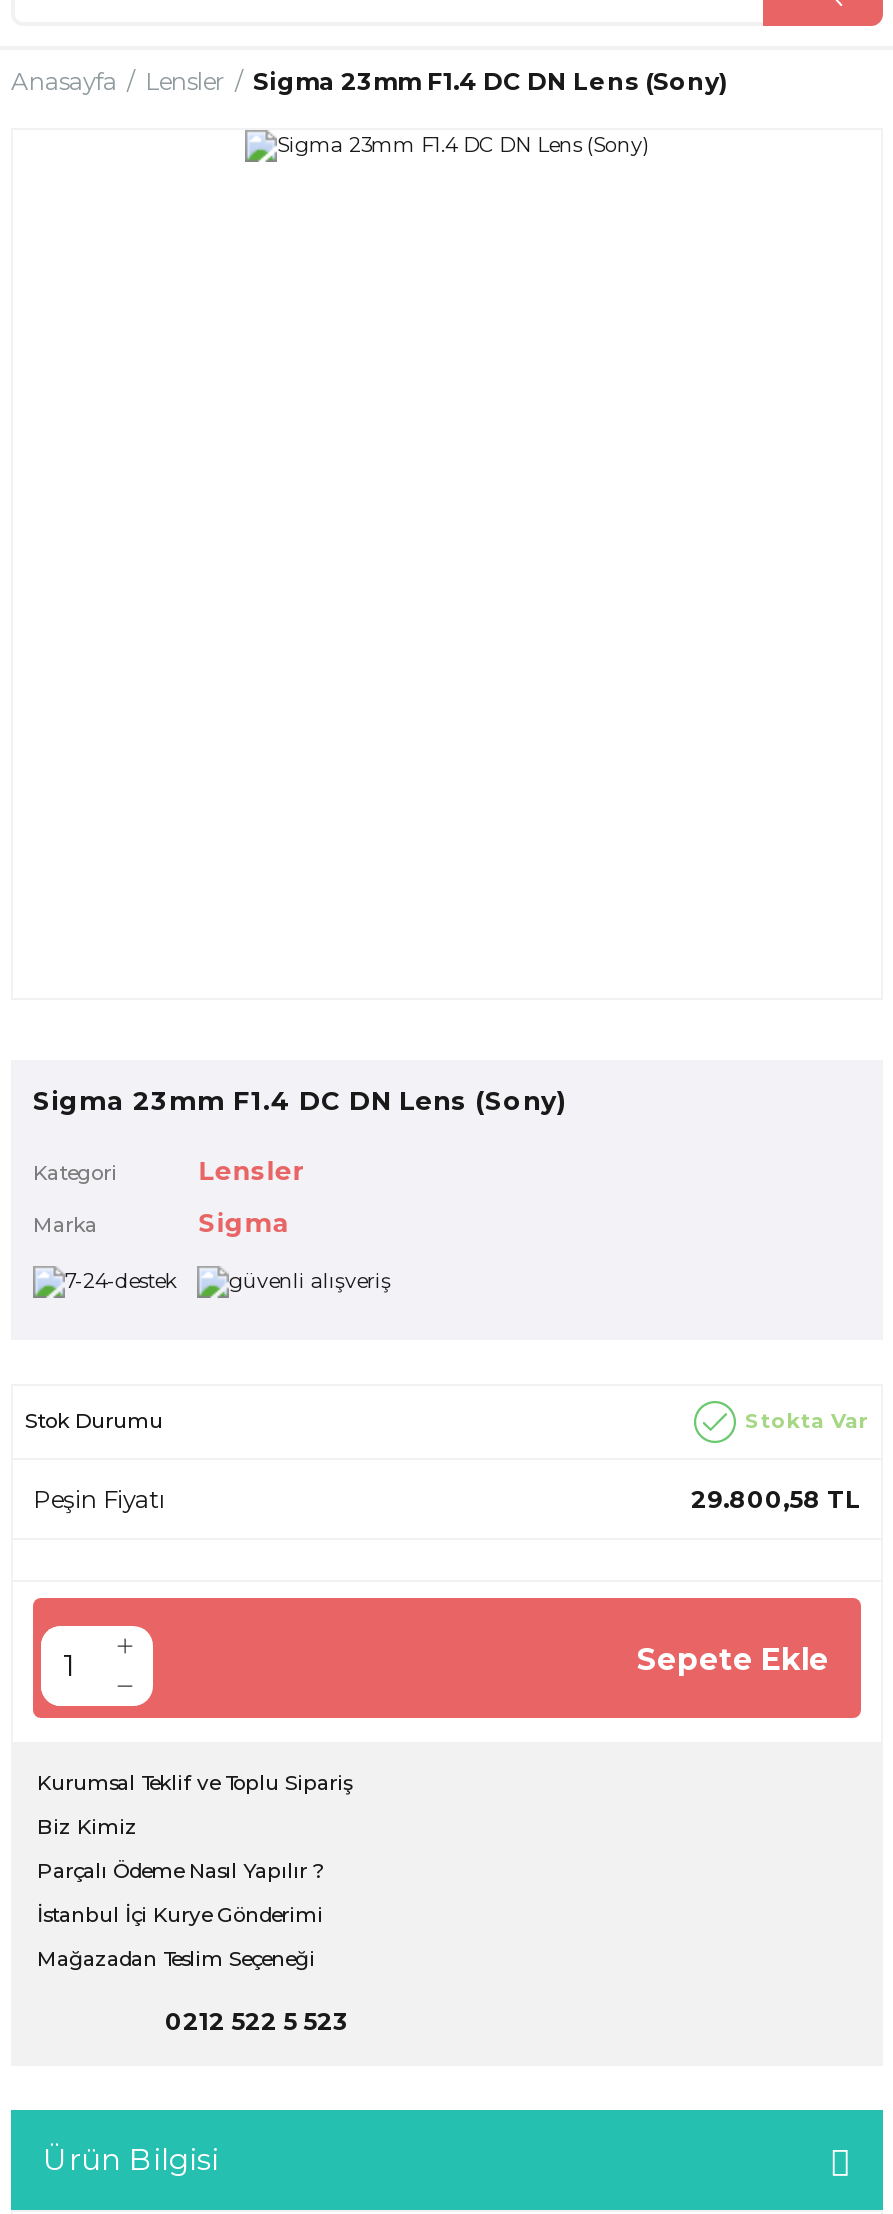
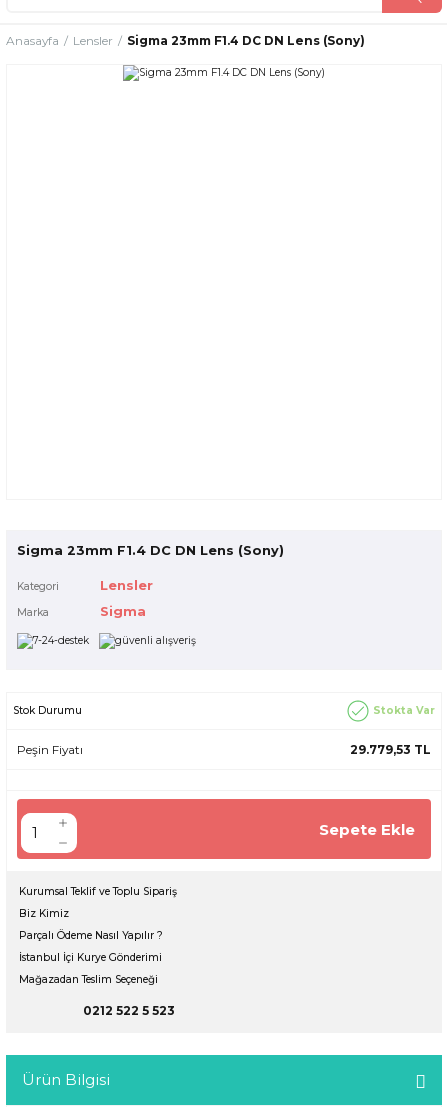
[691,1485,861,1515] 29.800,58 TL -> [350,742,431,757] 29.779,53 TL

